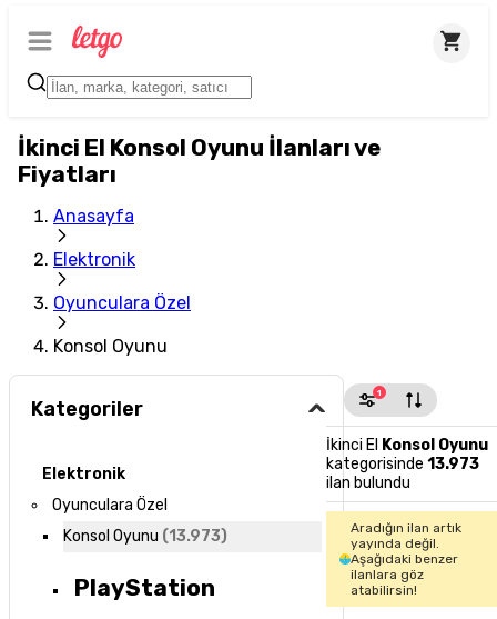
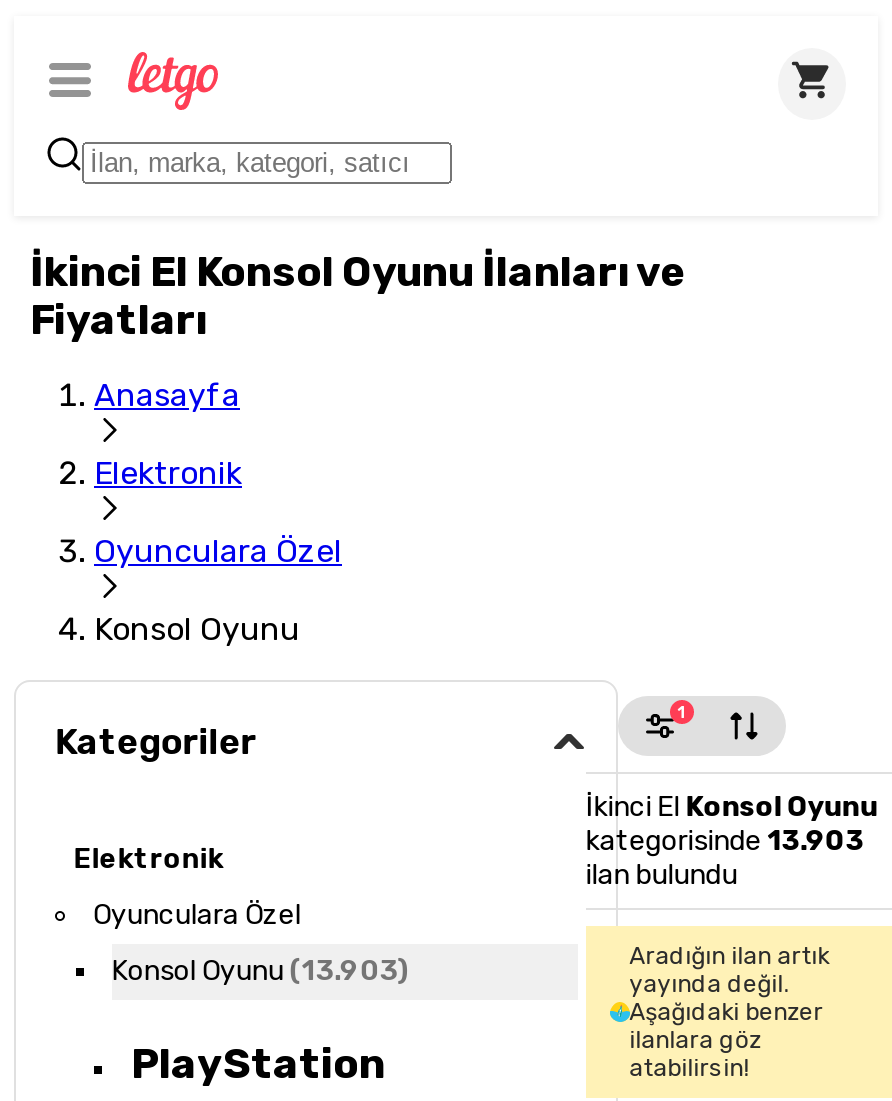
[326,455,479,473] kategorisinde 13.973 -> [585,824,863,858] kategorisinde 13.903
[63,527,227,546] Konsol Oyunu (13.973) -> [112,954,410,988] Konsol Oyunu (13.903)

